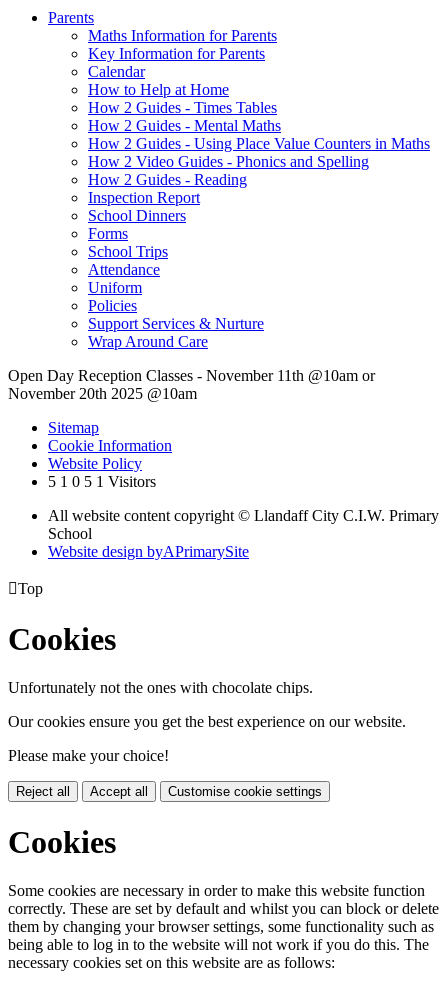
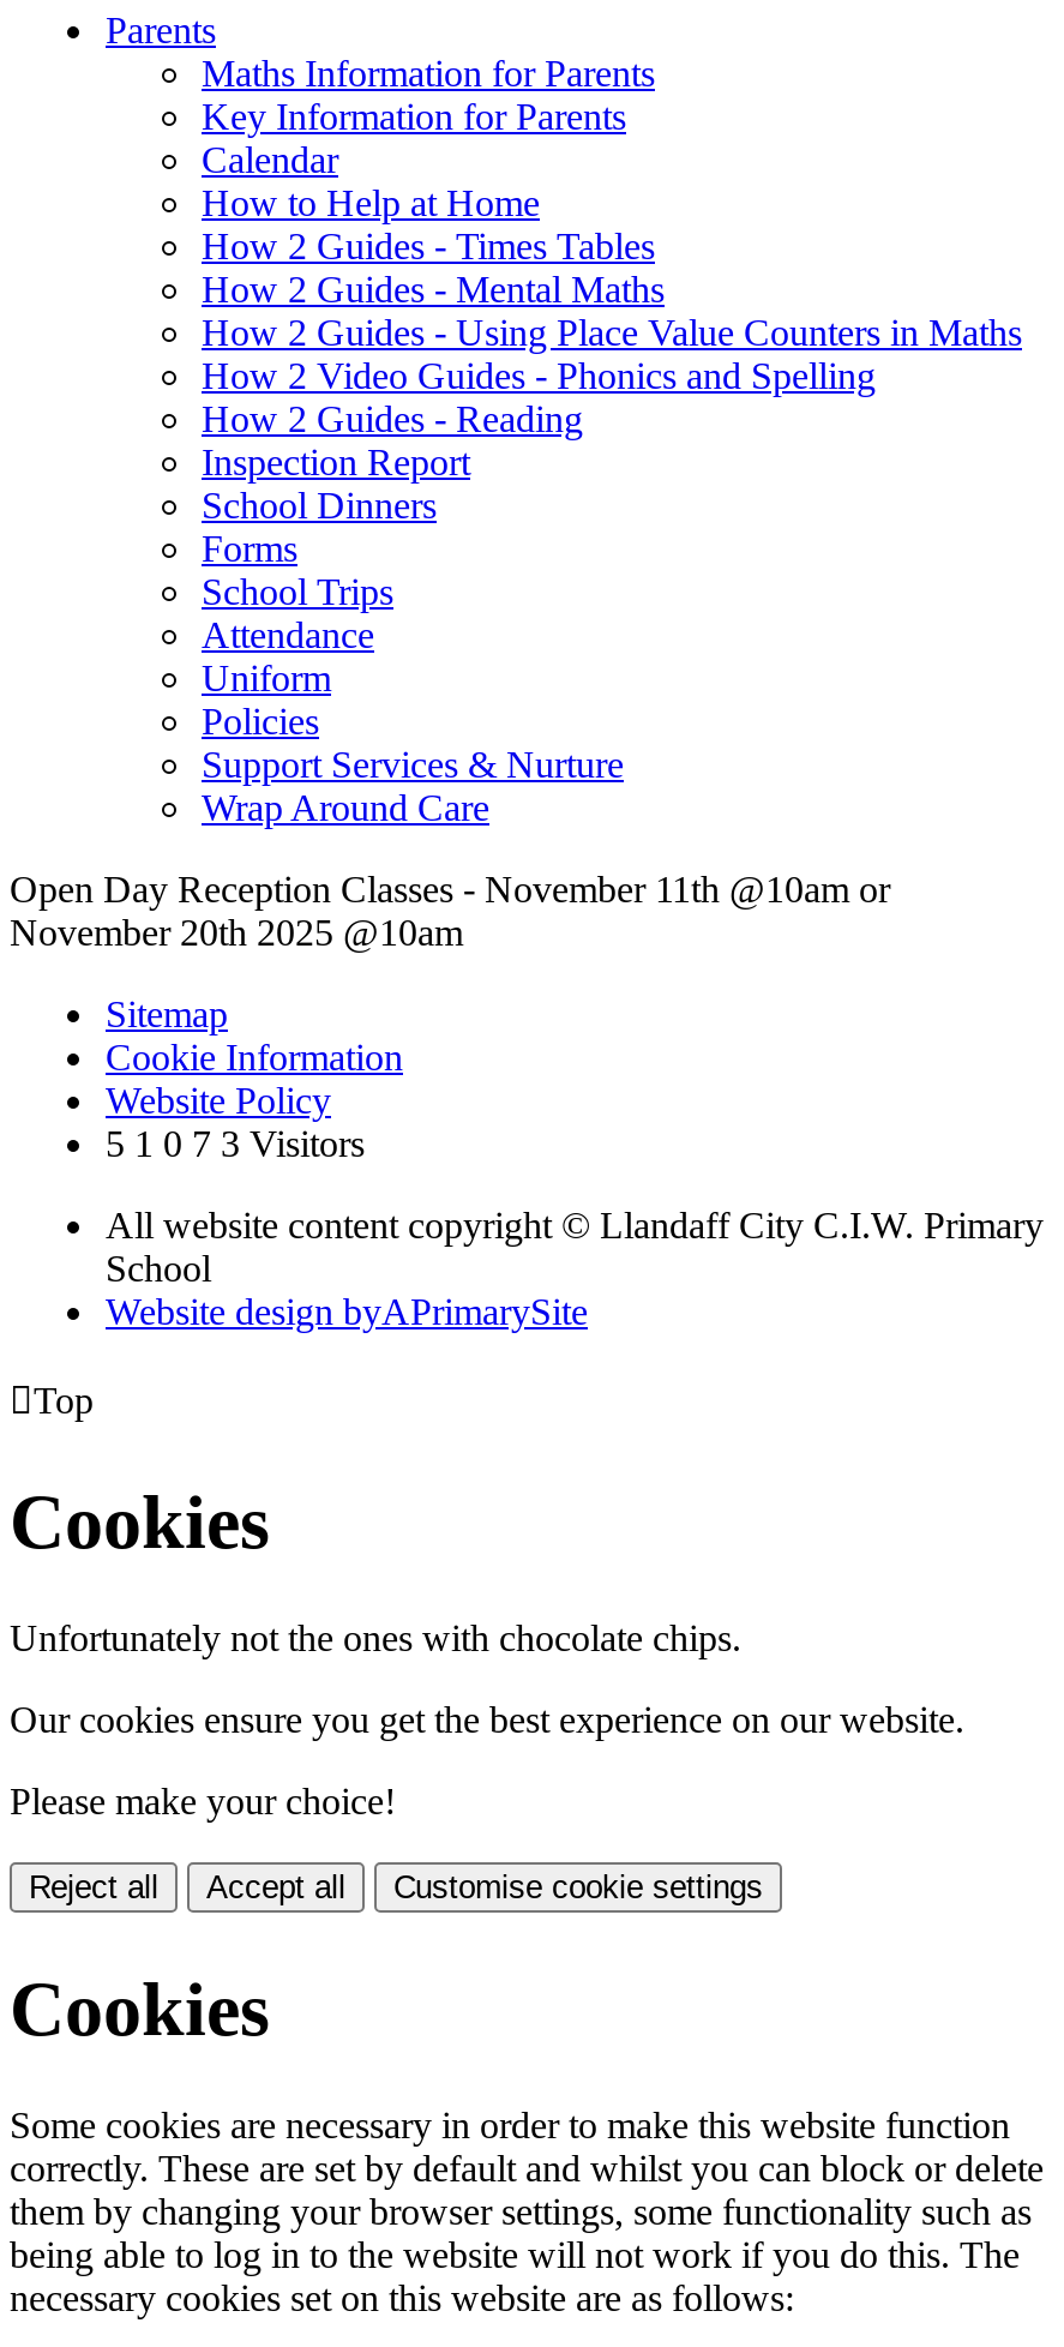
[48,473,156,490] 5 1 0 5 1 Visitors -> [106,1124,365,1165] 5 1 0 7 3 Visitors

